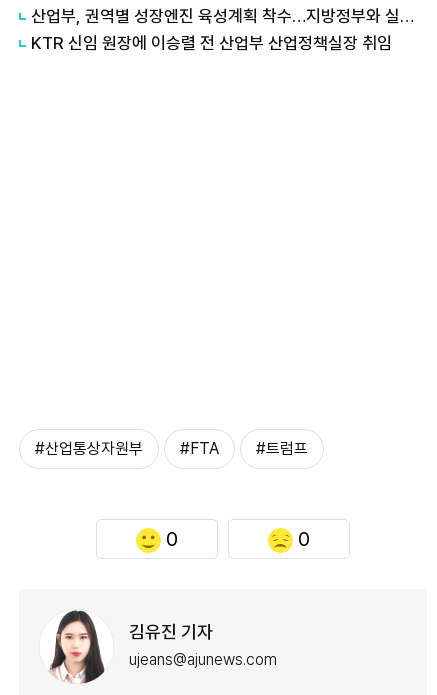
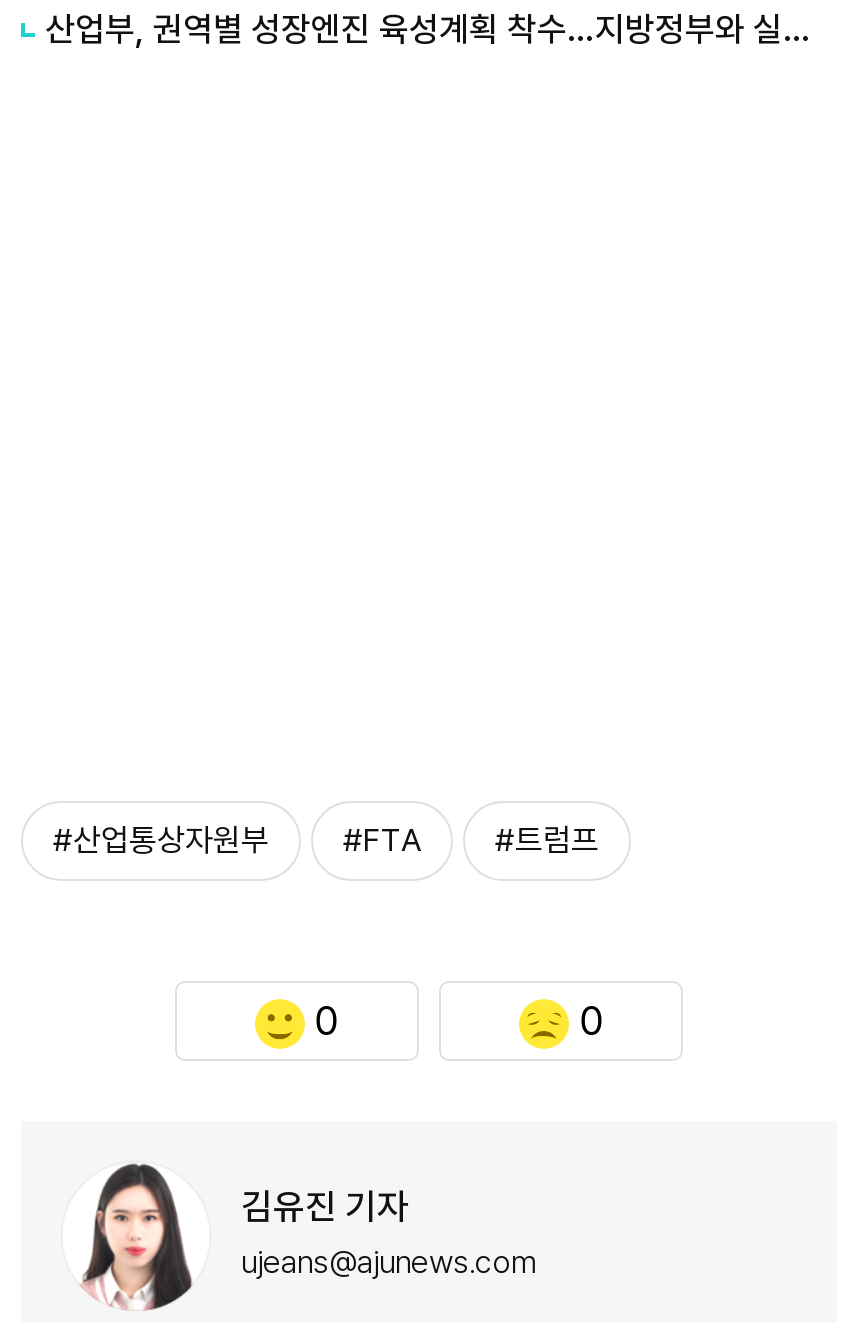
[31,33,392,53] KTR 신임 원장에 이승렬 전 산업부 산업정책실장 취임 -> none

